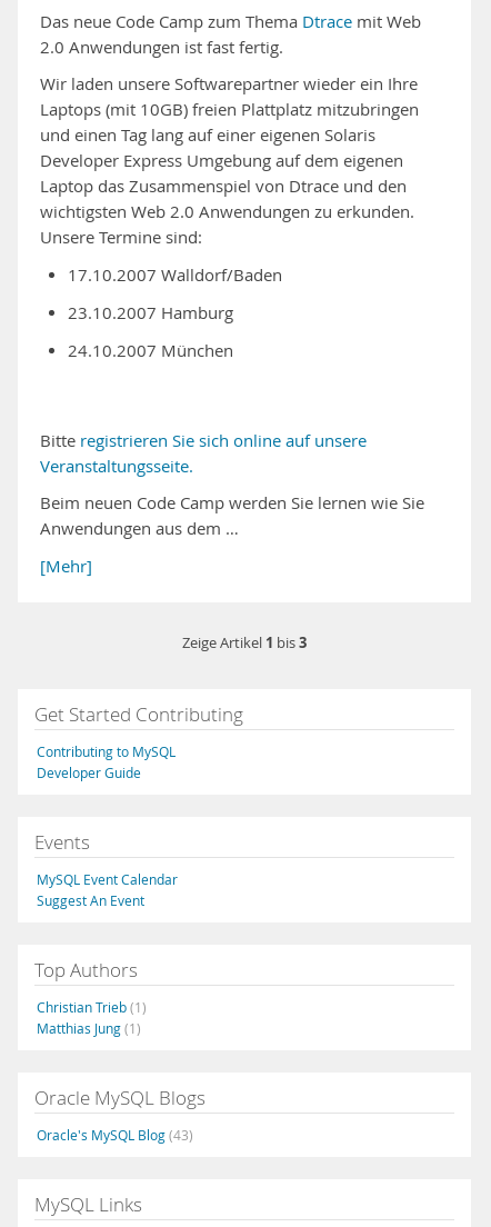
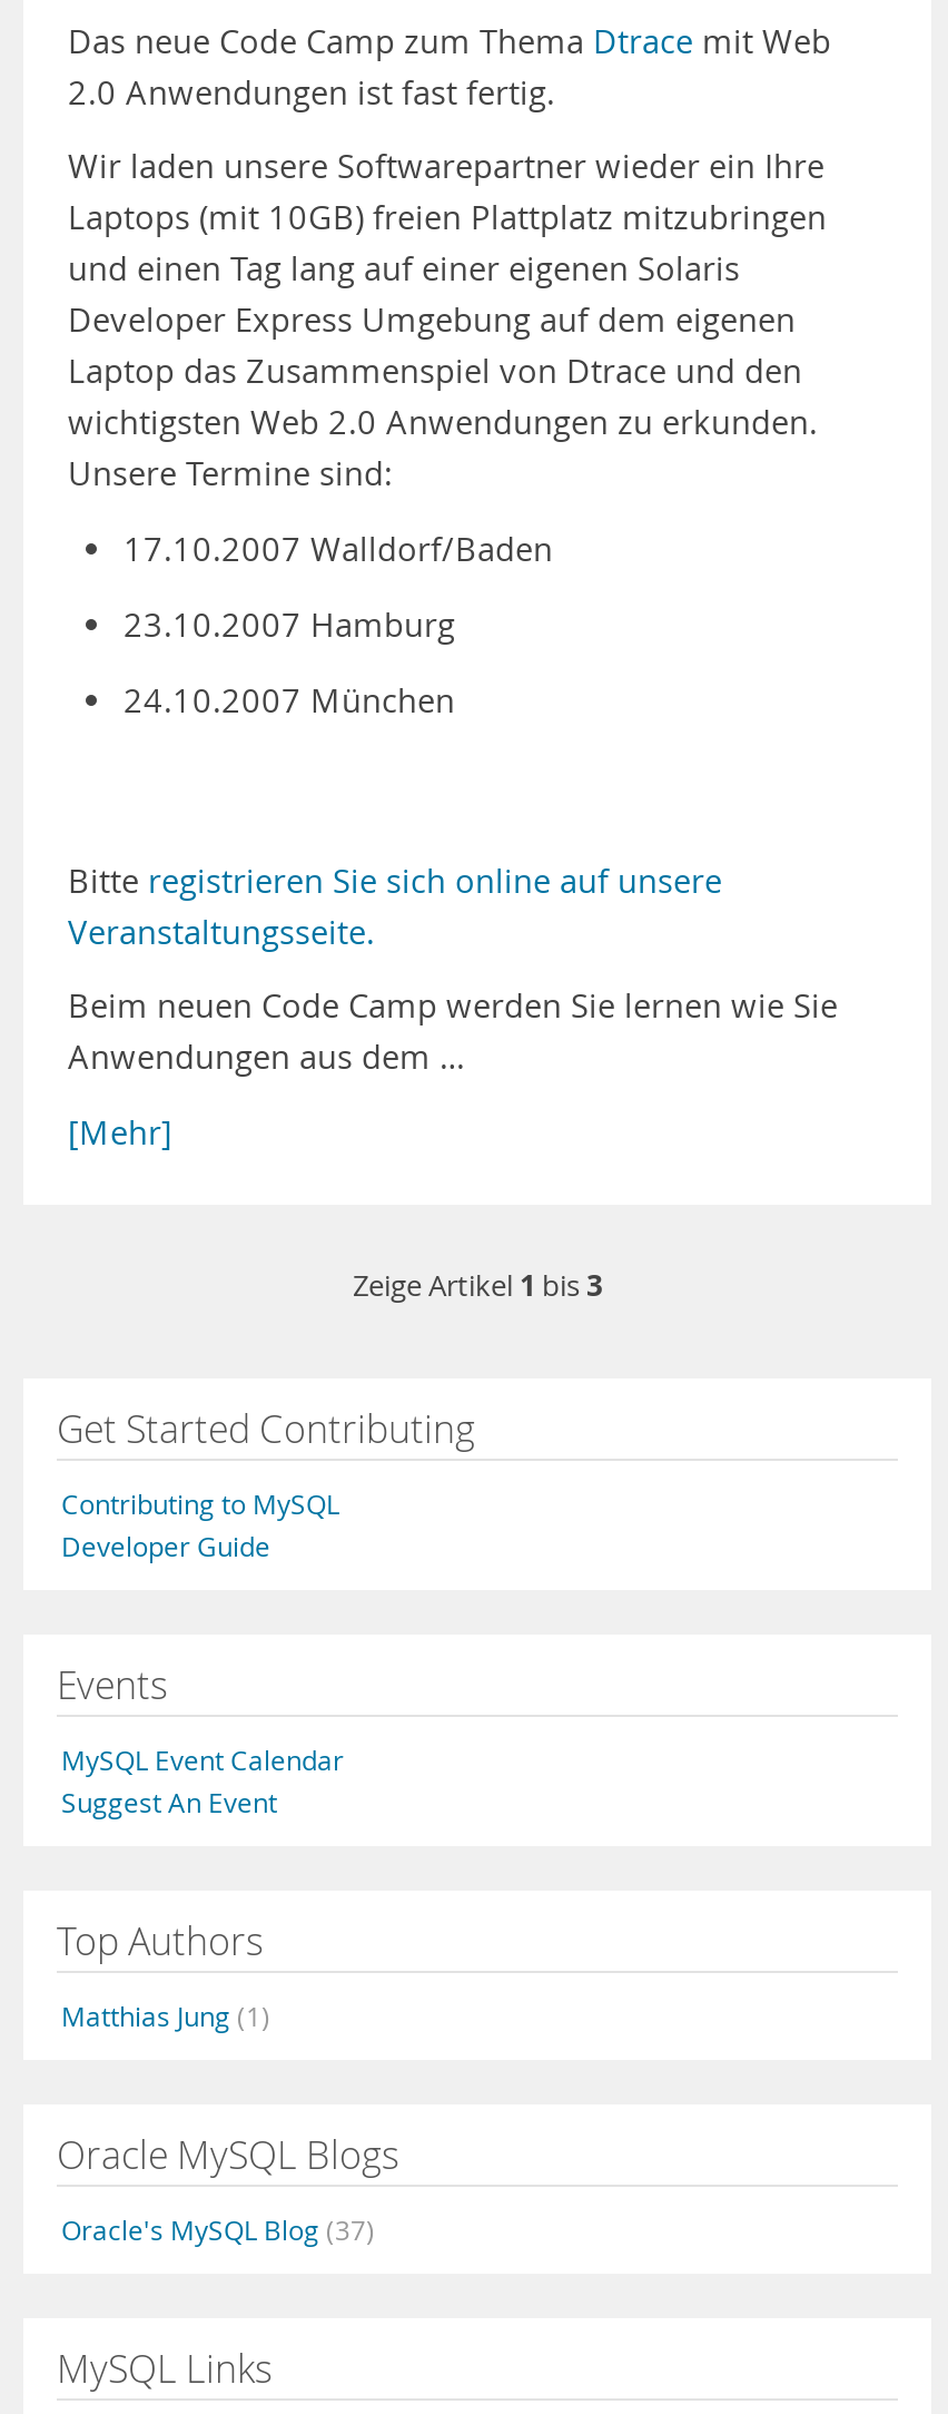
[37,998,147,1016] Christian Trieb (1) -> none
[37,1126,193,1144] Oracle's MySQL Blog (43) -> [61,2211,375,2247] Oracle's MySQL Blog (37)

